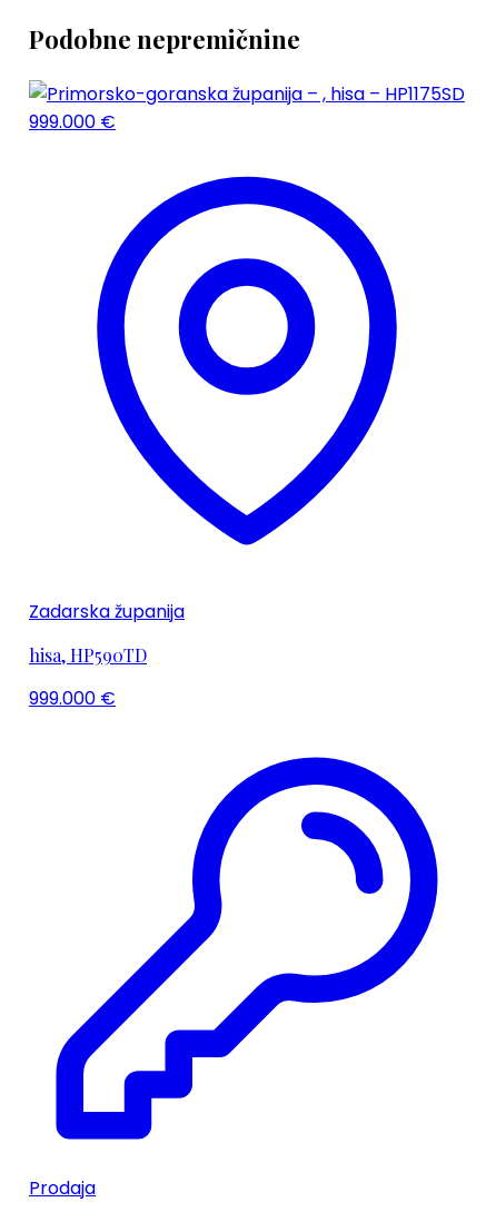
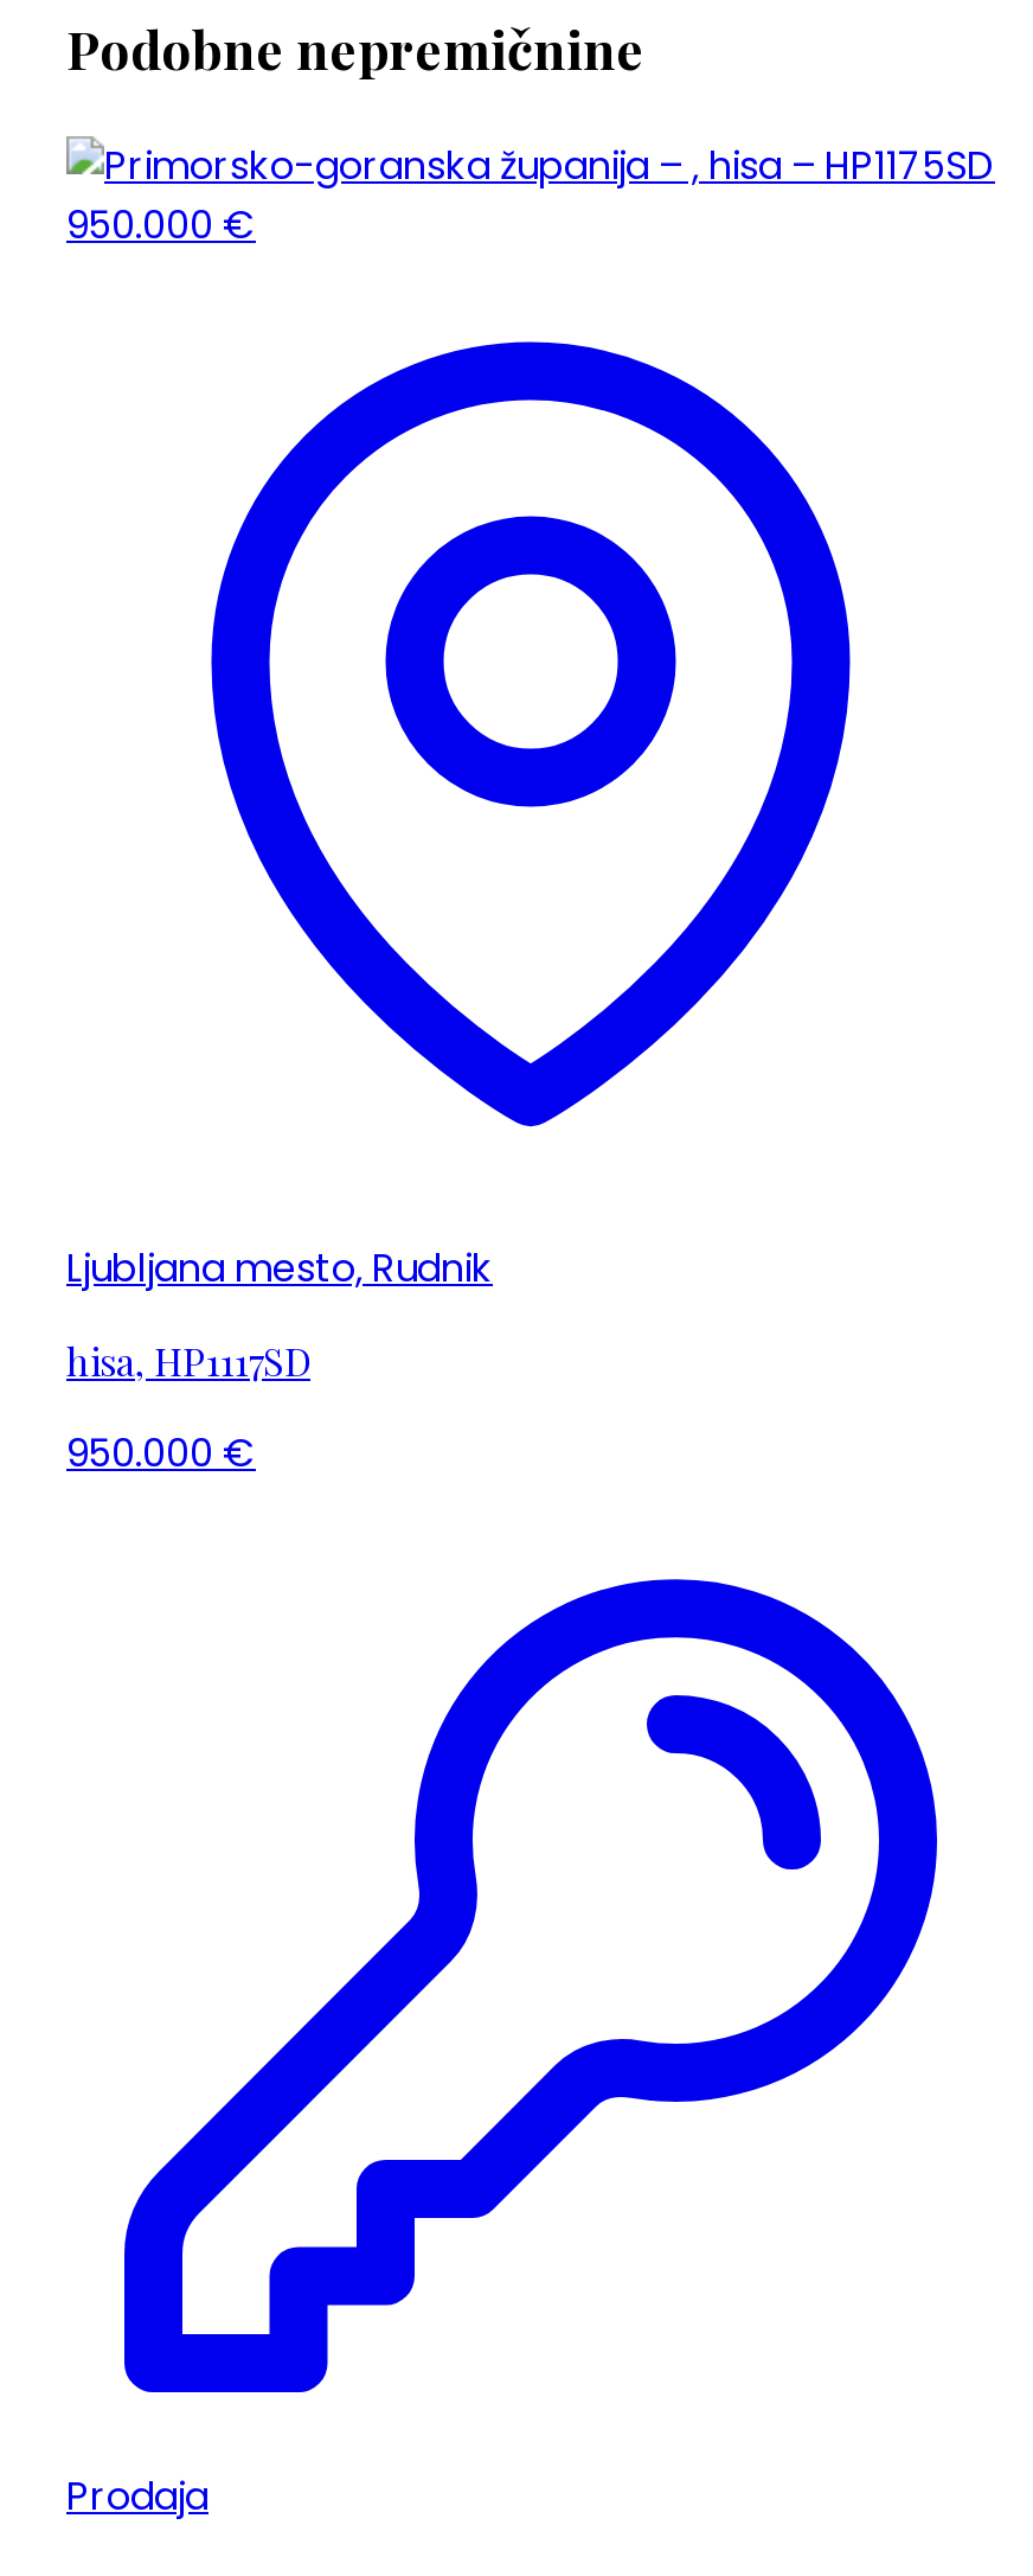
[29,109,116,135] 999.000 € -> [66,198,256,253] 950.000 €
[29,599,185,624] Zadarska županija -> [66,1241,493,1296] Ljubljana mesto, Rudnik
[29,643,147,667] hisa, HP590TD -> [66,1336,310,1386] hisa, HP1117SD
[29,686,116,711] 999.000 € -> [66,1426,256,1481] 950.000 €

